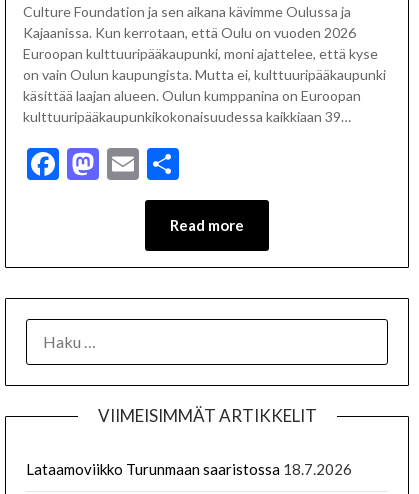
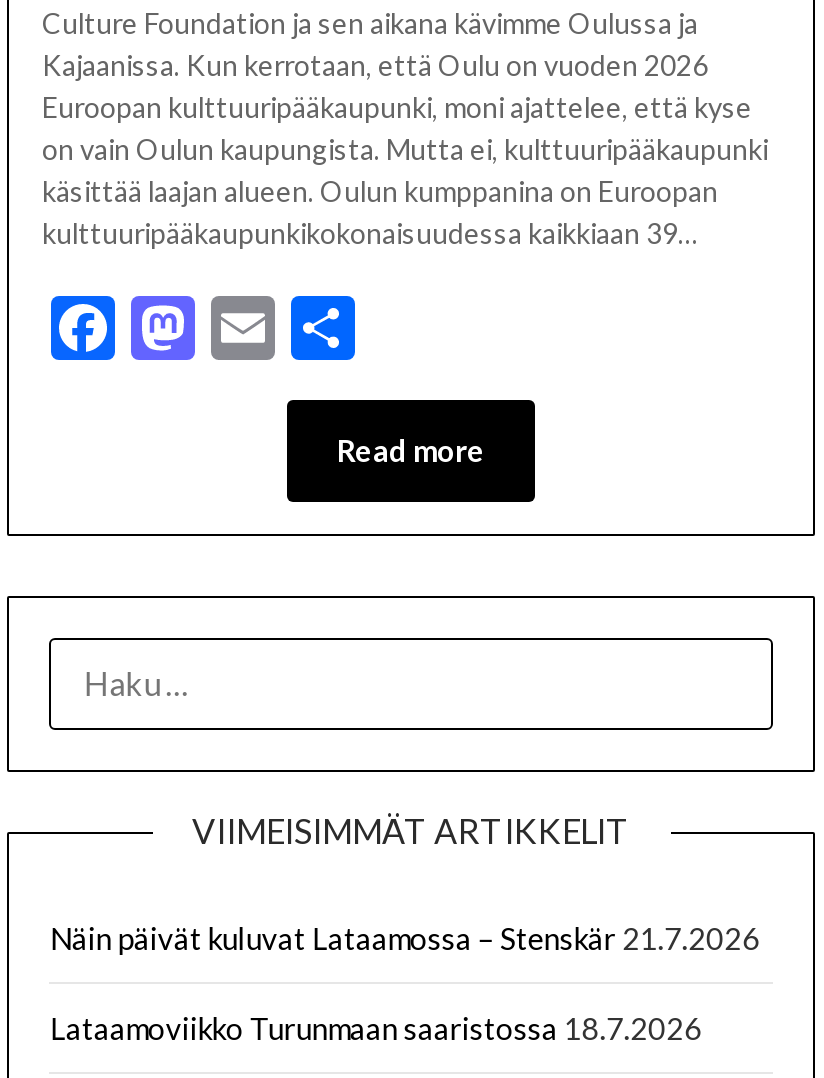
none -> [50,920,760,956] Näin päivät kuluvat Lataamossa – Stenskär 21.7.2026

